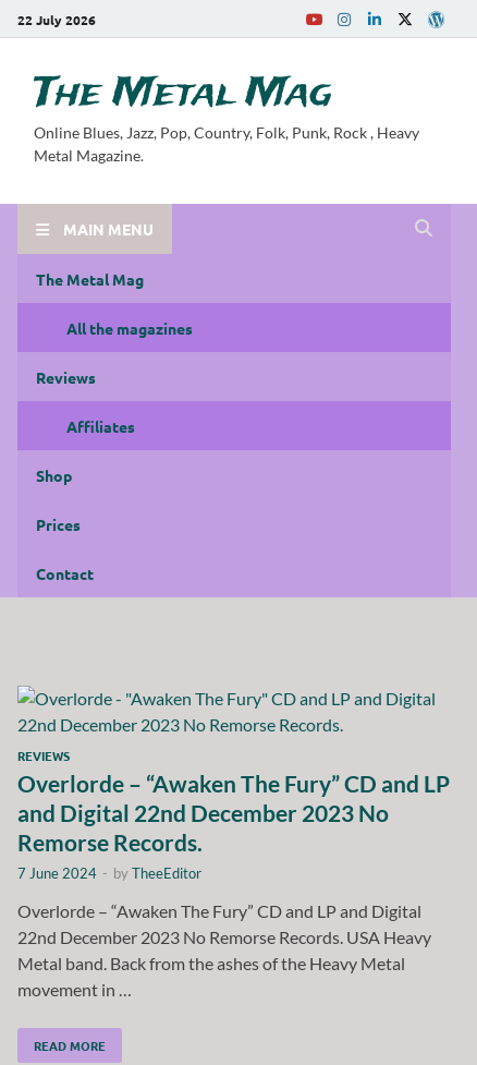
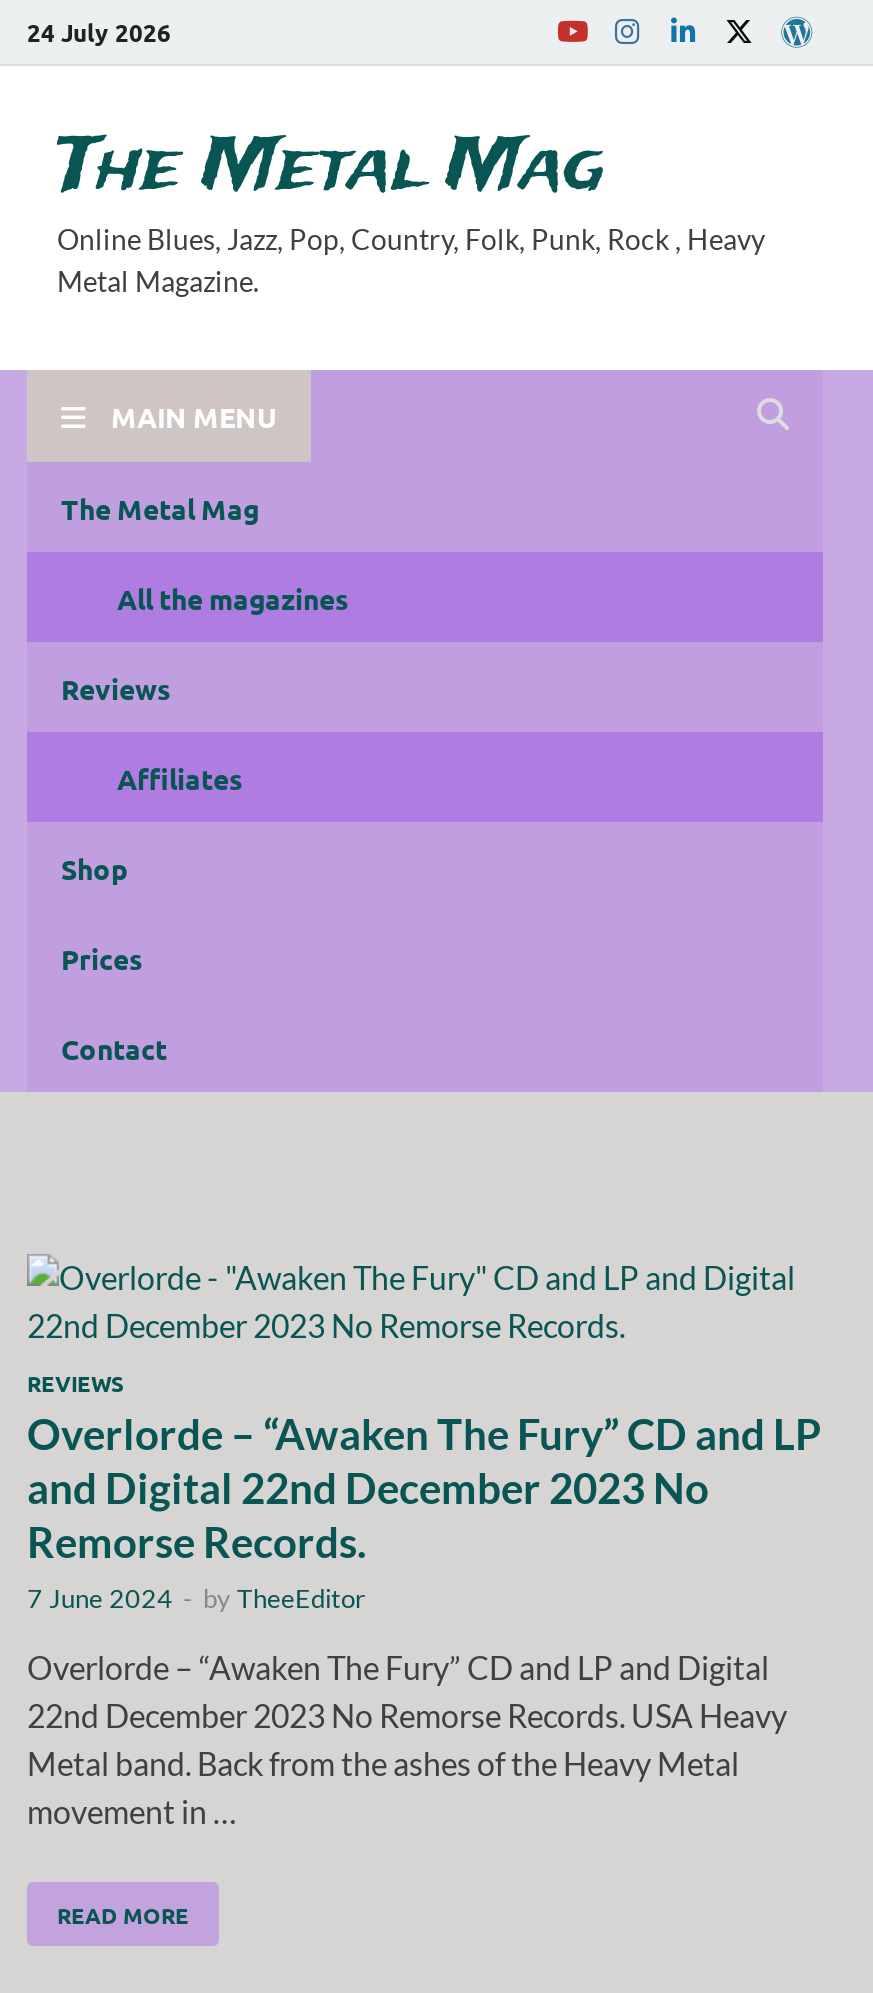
[17,10,96,28] 22 July 2026 -> [27,15,171,47] 24 July 2026

